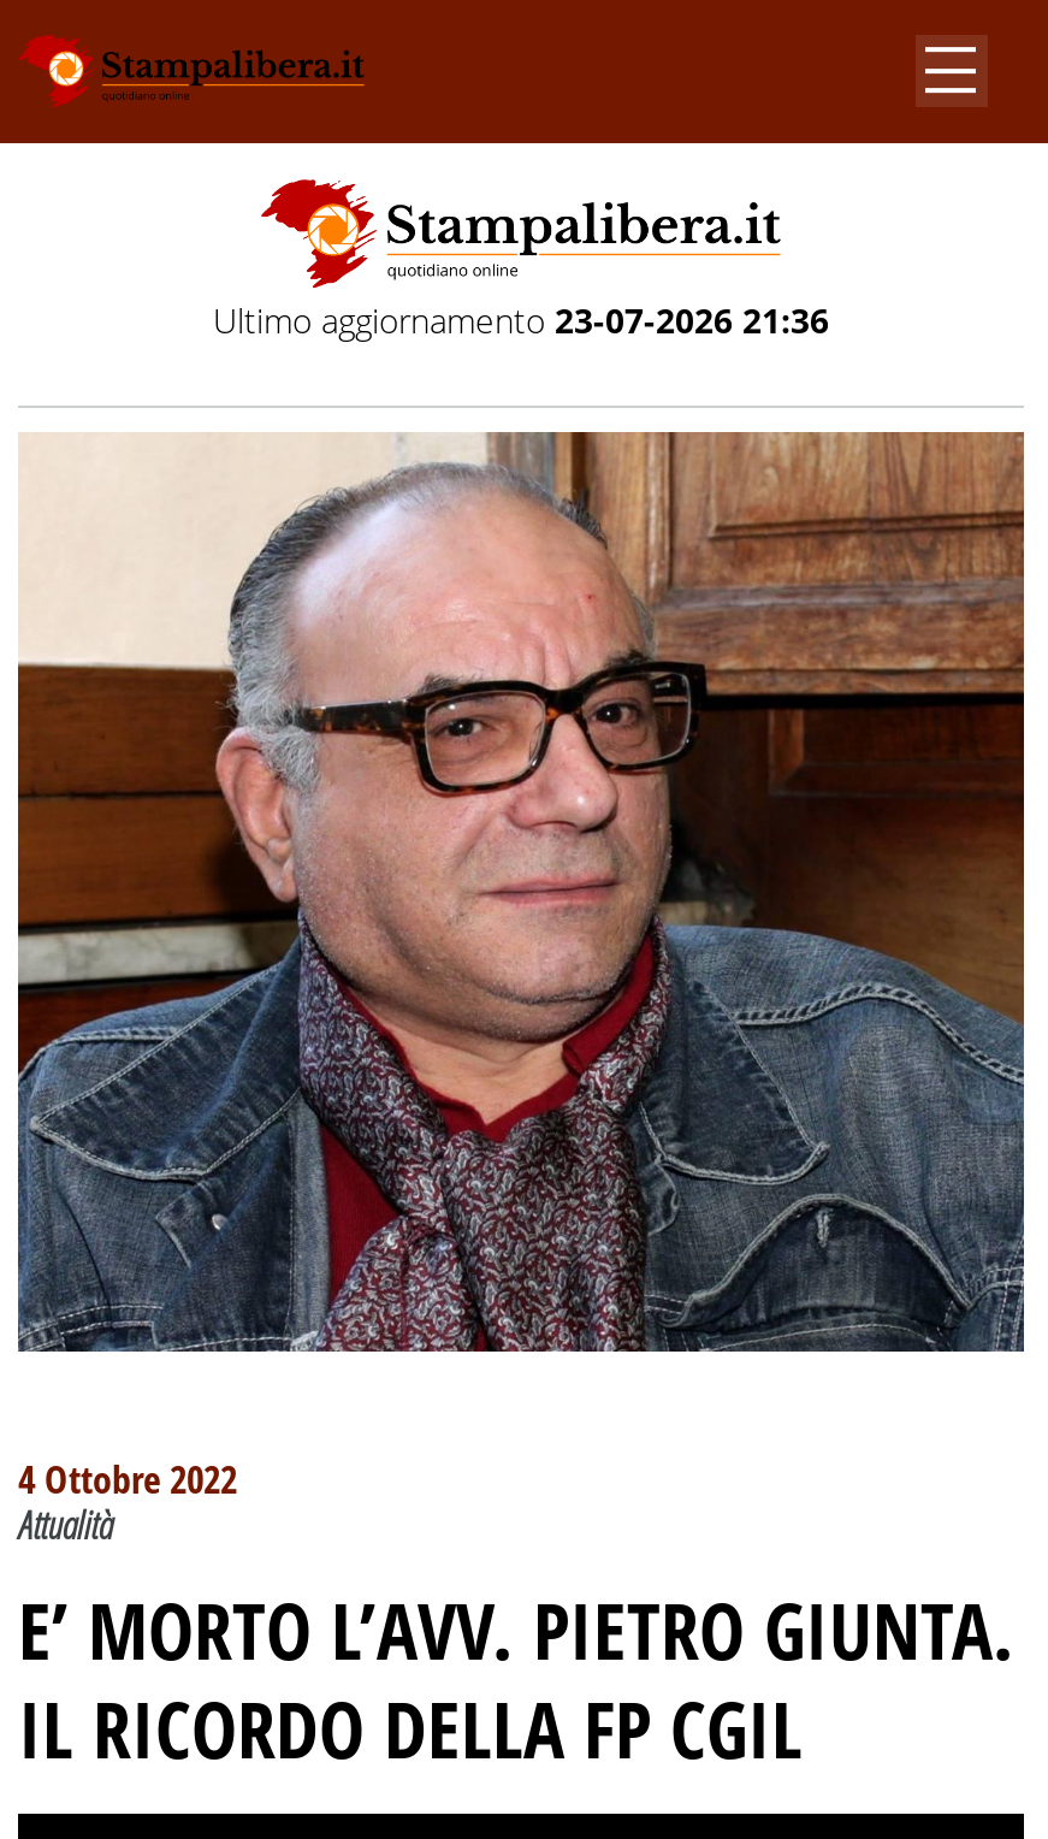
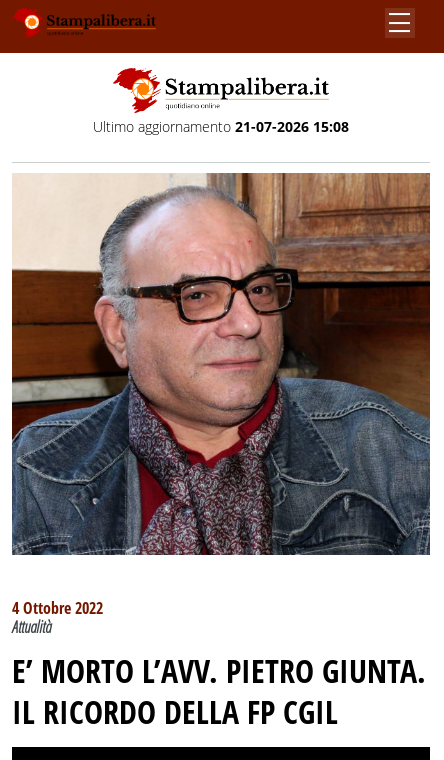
[213,297,829,343] Ultimo aggiornamento 23-07-2026 21:36 -> [93,117,349,136] Ultimo aggiornamento 21-07-2026 15:08

